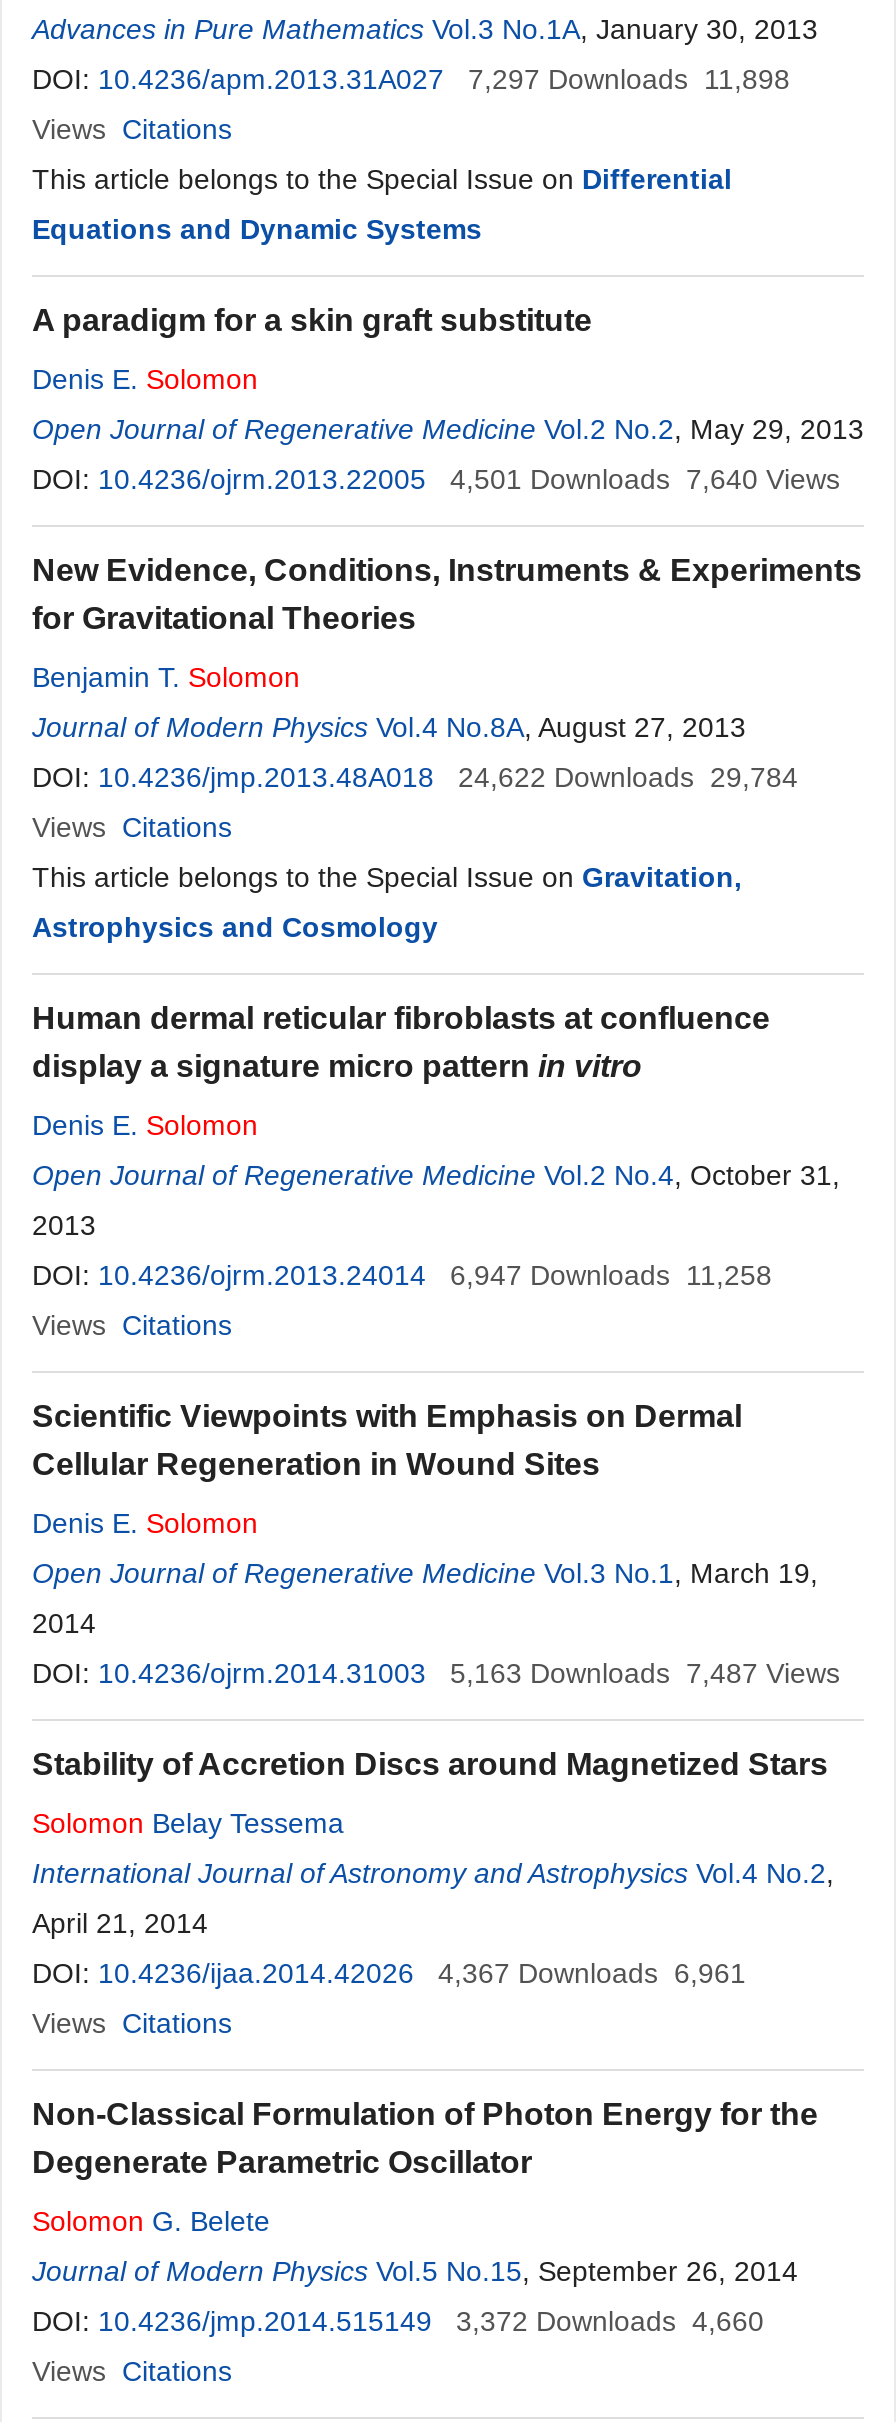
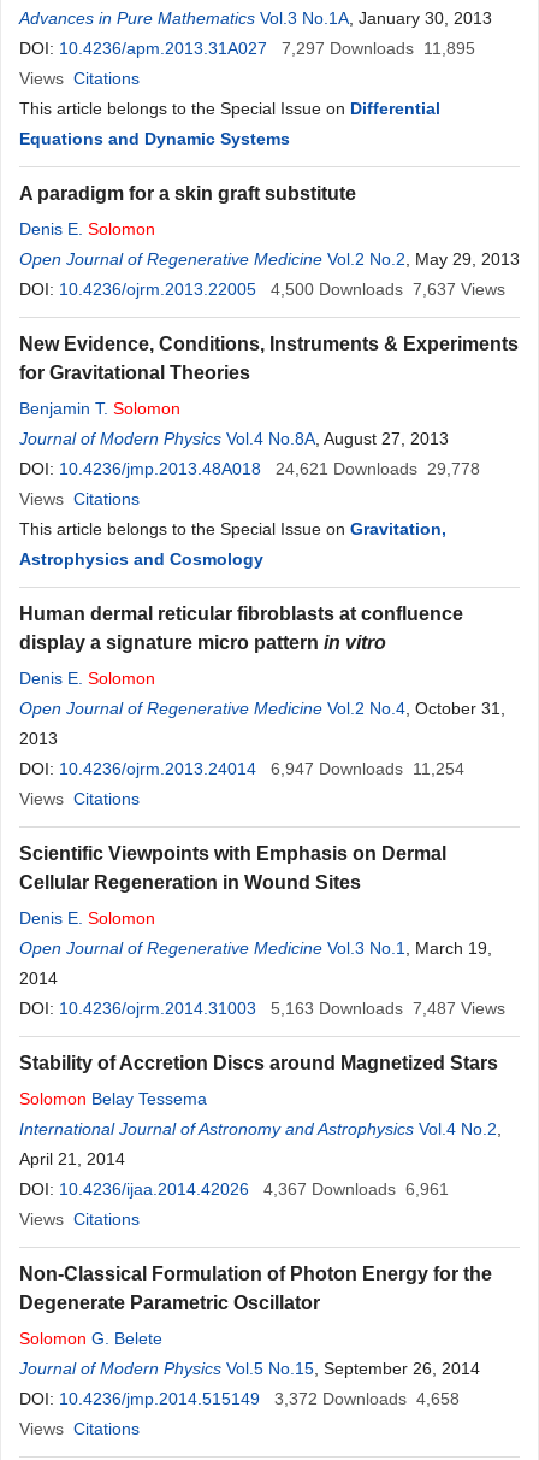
[32,63,790,95] DOI: 10.4236/apm.2013.31A027 7,297 Downloads 11,898 -> [19,39,475,58] DOI: 10.4236/apm.2013.31A027 7,297 Downloads 11,895
[450,463,840,495] 4,501 Downloads 7,640 Views -> [271,279,505,299] 4,500 Downloads 7,637 Views
[32,761,798,793] DOI: 10.4236/jmp.2013.48A018 24,622 Downloads 29,784 -> [19,459,480,478] DOI: 10.4236/jmp.2013.48A018 24,621 Downloads 29,778
[32,1259,772,1291] DOI: 10.4236/ojrm.2013.24014 6,947 Downloads 11,258 -> [19,759,464,778] DOI: 10.4236/ojrm.2013.24014 6,947 Downloads 11,254
[32,2305,764,2337] DOI: 10.4236/jmp.2014.515149 3,372 Downloads 4,660 -> [19,1389,460,1408] DOI: 10.4236/jmp.2014.515149 3,372 Downloads 4,658

